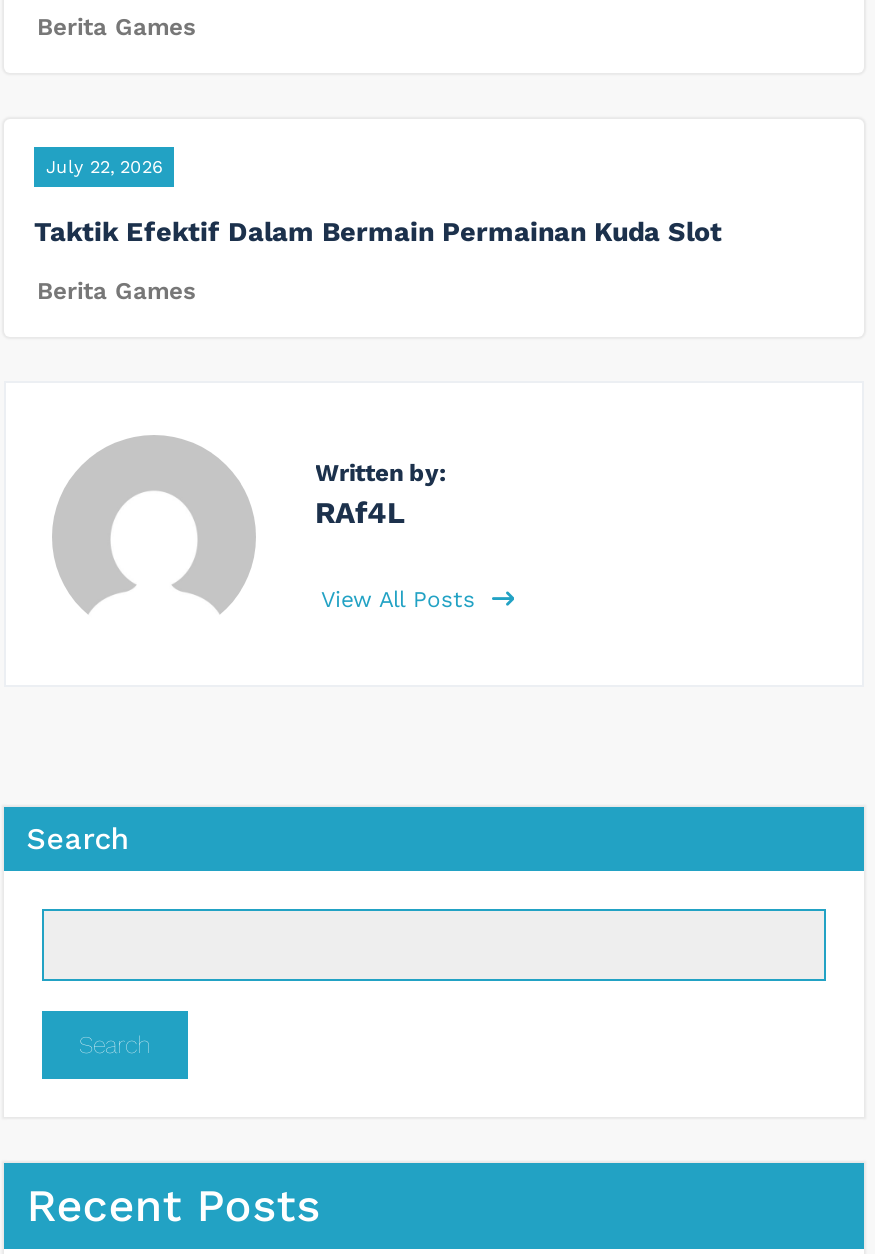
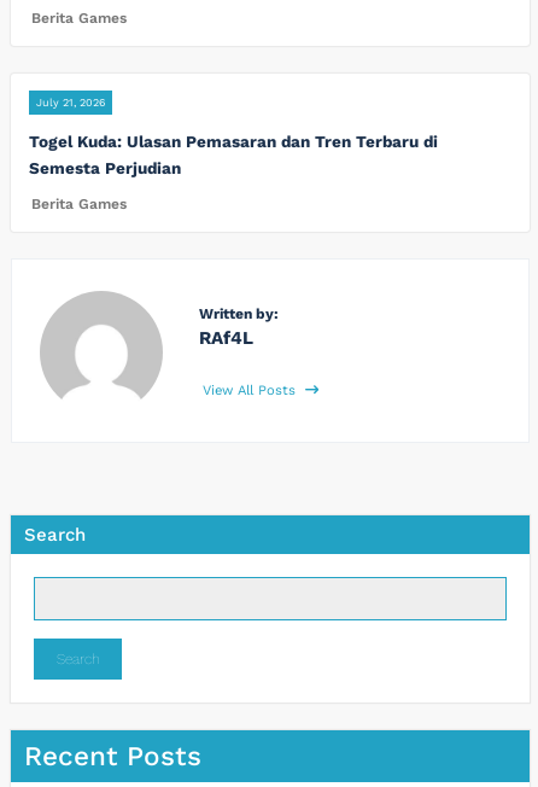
[46,156,162,176] July 22, 2026 -> [36,96,105,108] July 21, 2026
[34,214,722,246] Taktik Efektif Dalam Bermain Permainan Kuda Slot -> [29,131,438,177] Togel Kuda: Ulasan Pemasaran dan Tren Terbaru di | Semesta Perjudian

